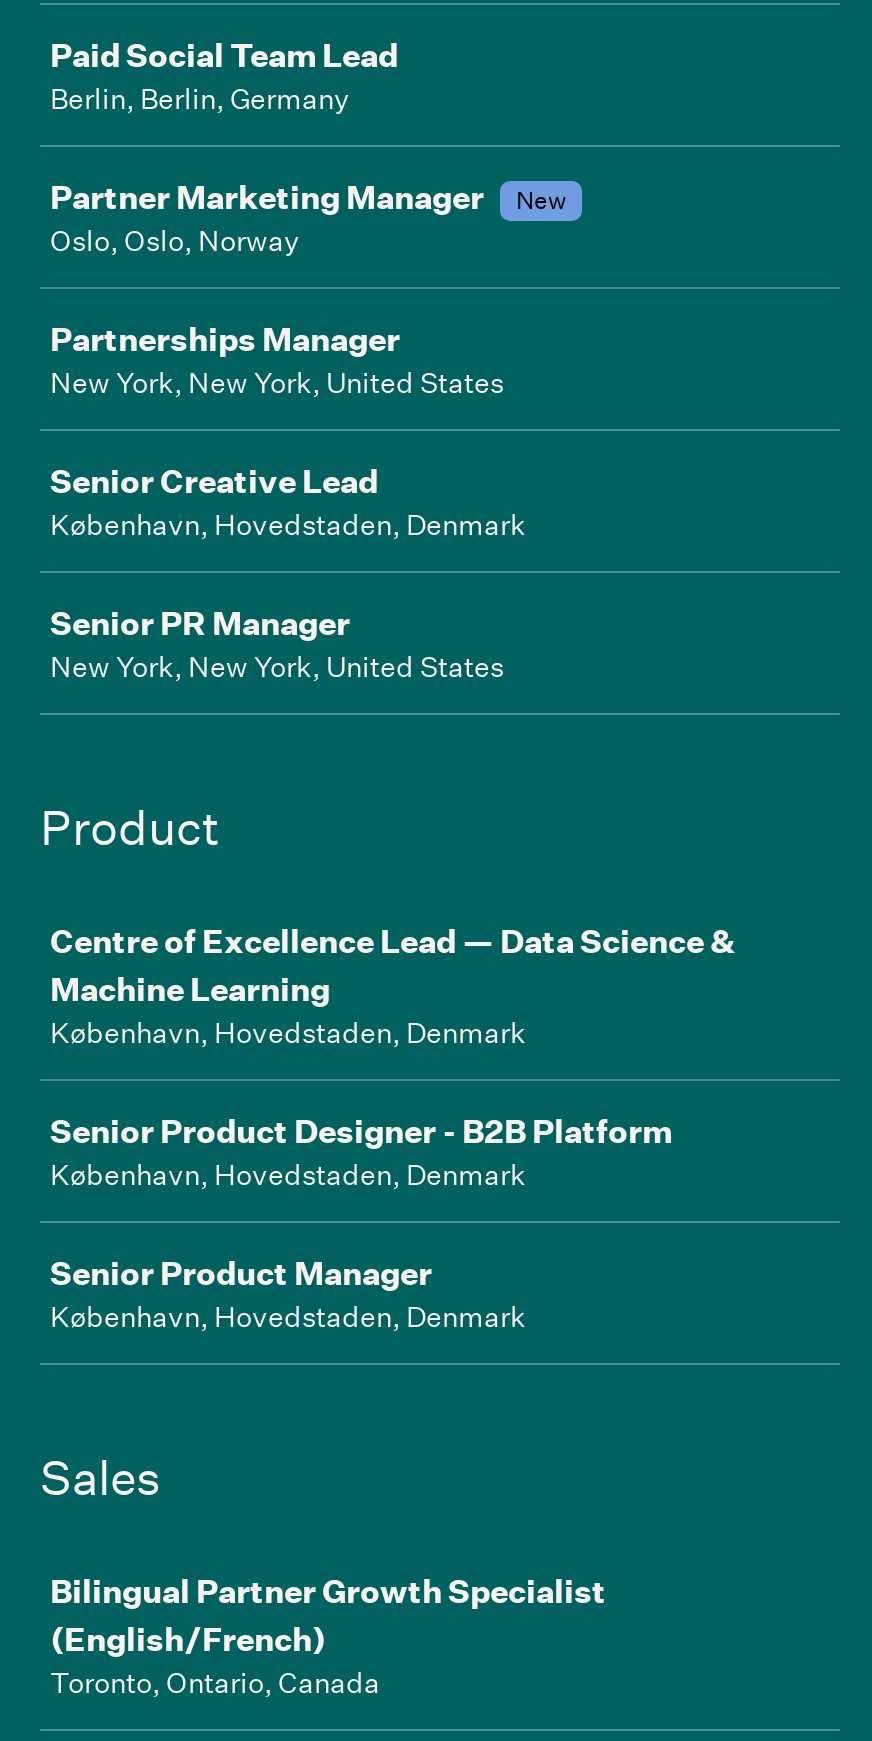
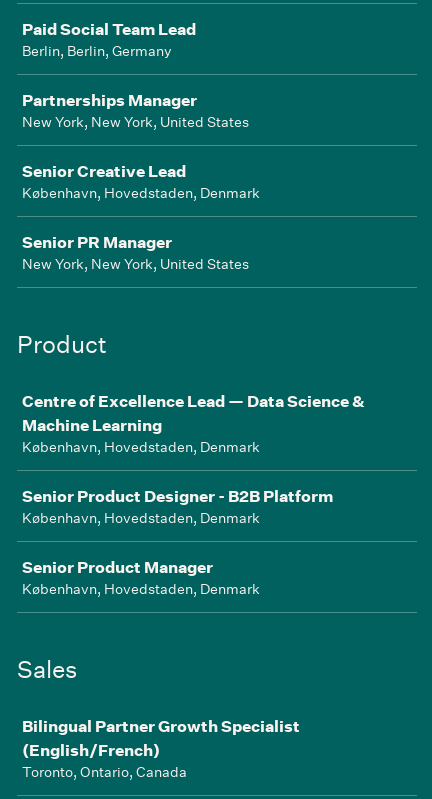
[50,177,566,259] Partner Marketing Manager | New | Oslo, Oslo, Norway -> none

